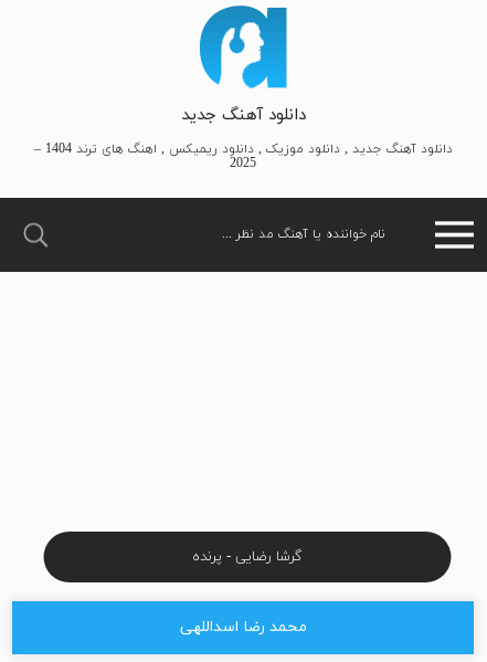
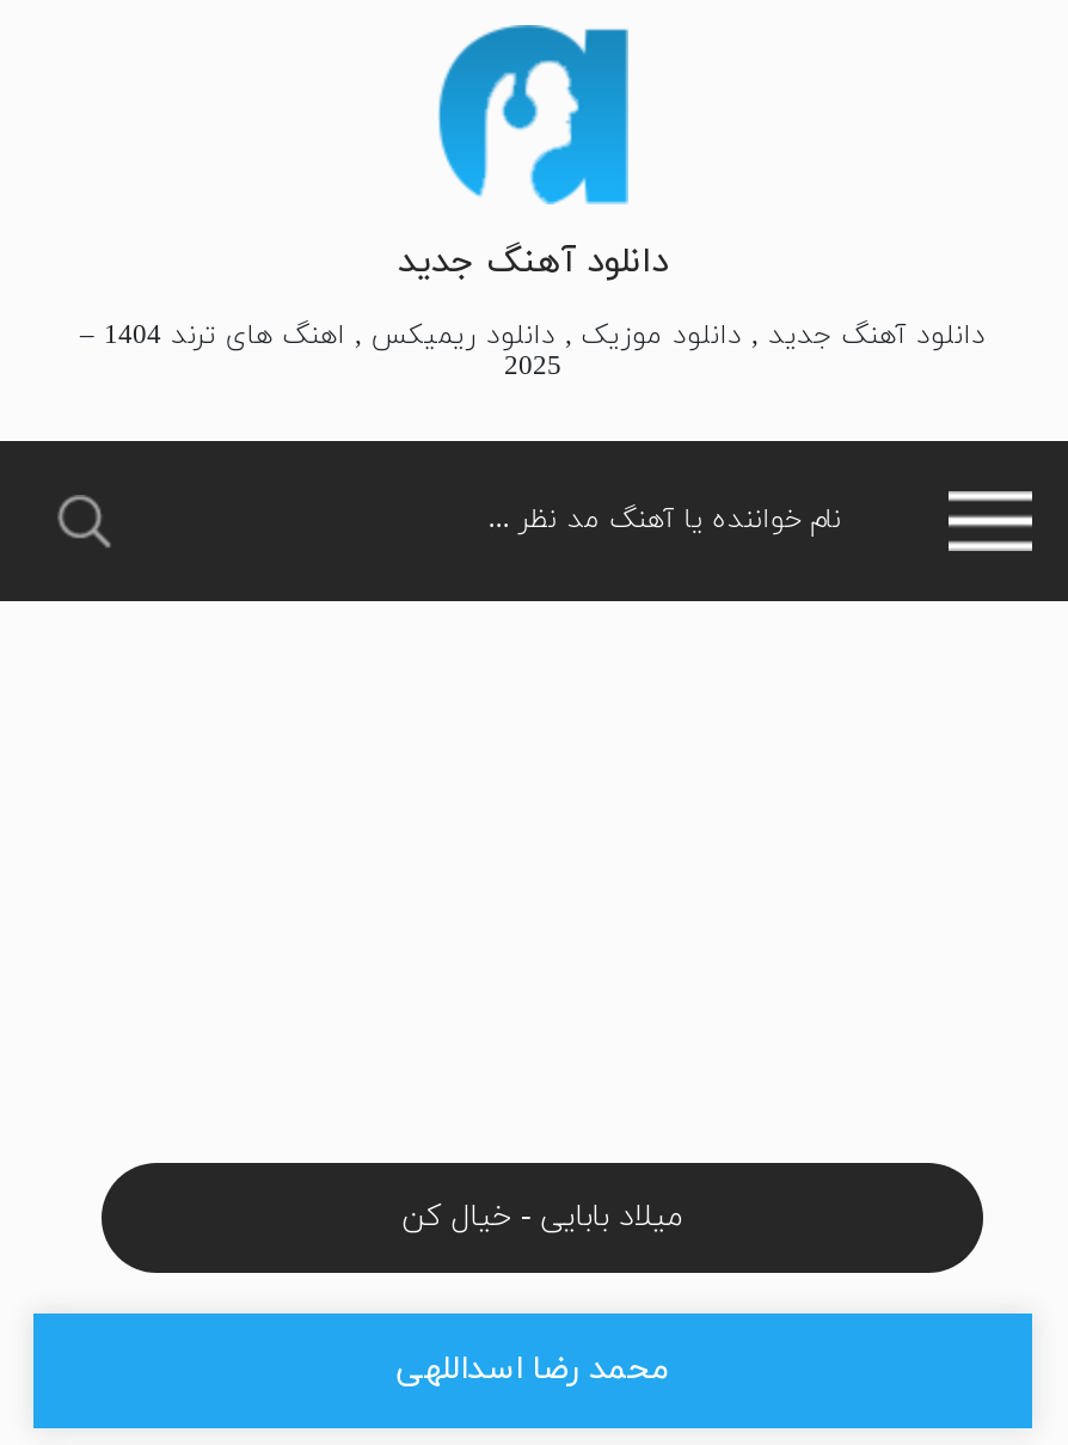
[192,547,303,567] گرشا رضایی - پرنده -> [401,1196,683,1239] میلاد بابایی - خیال کن

